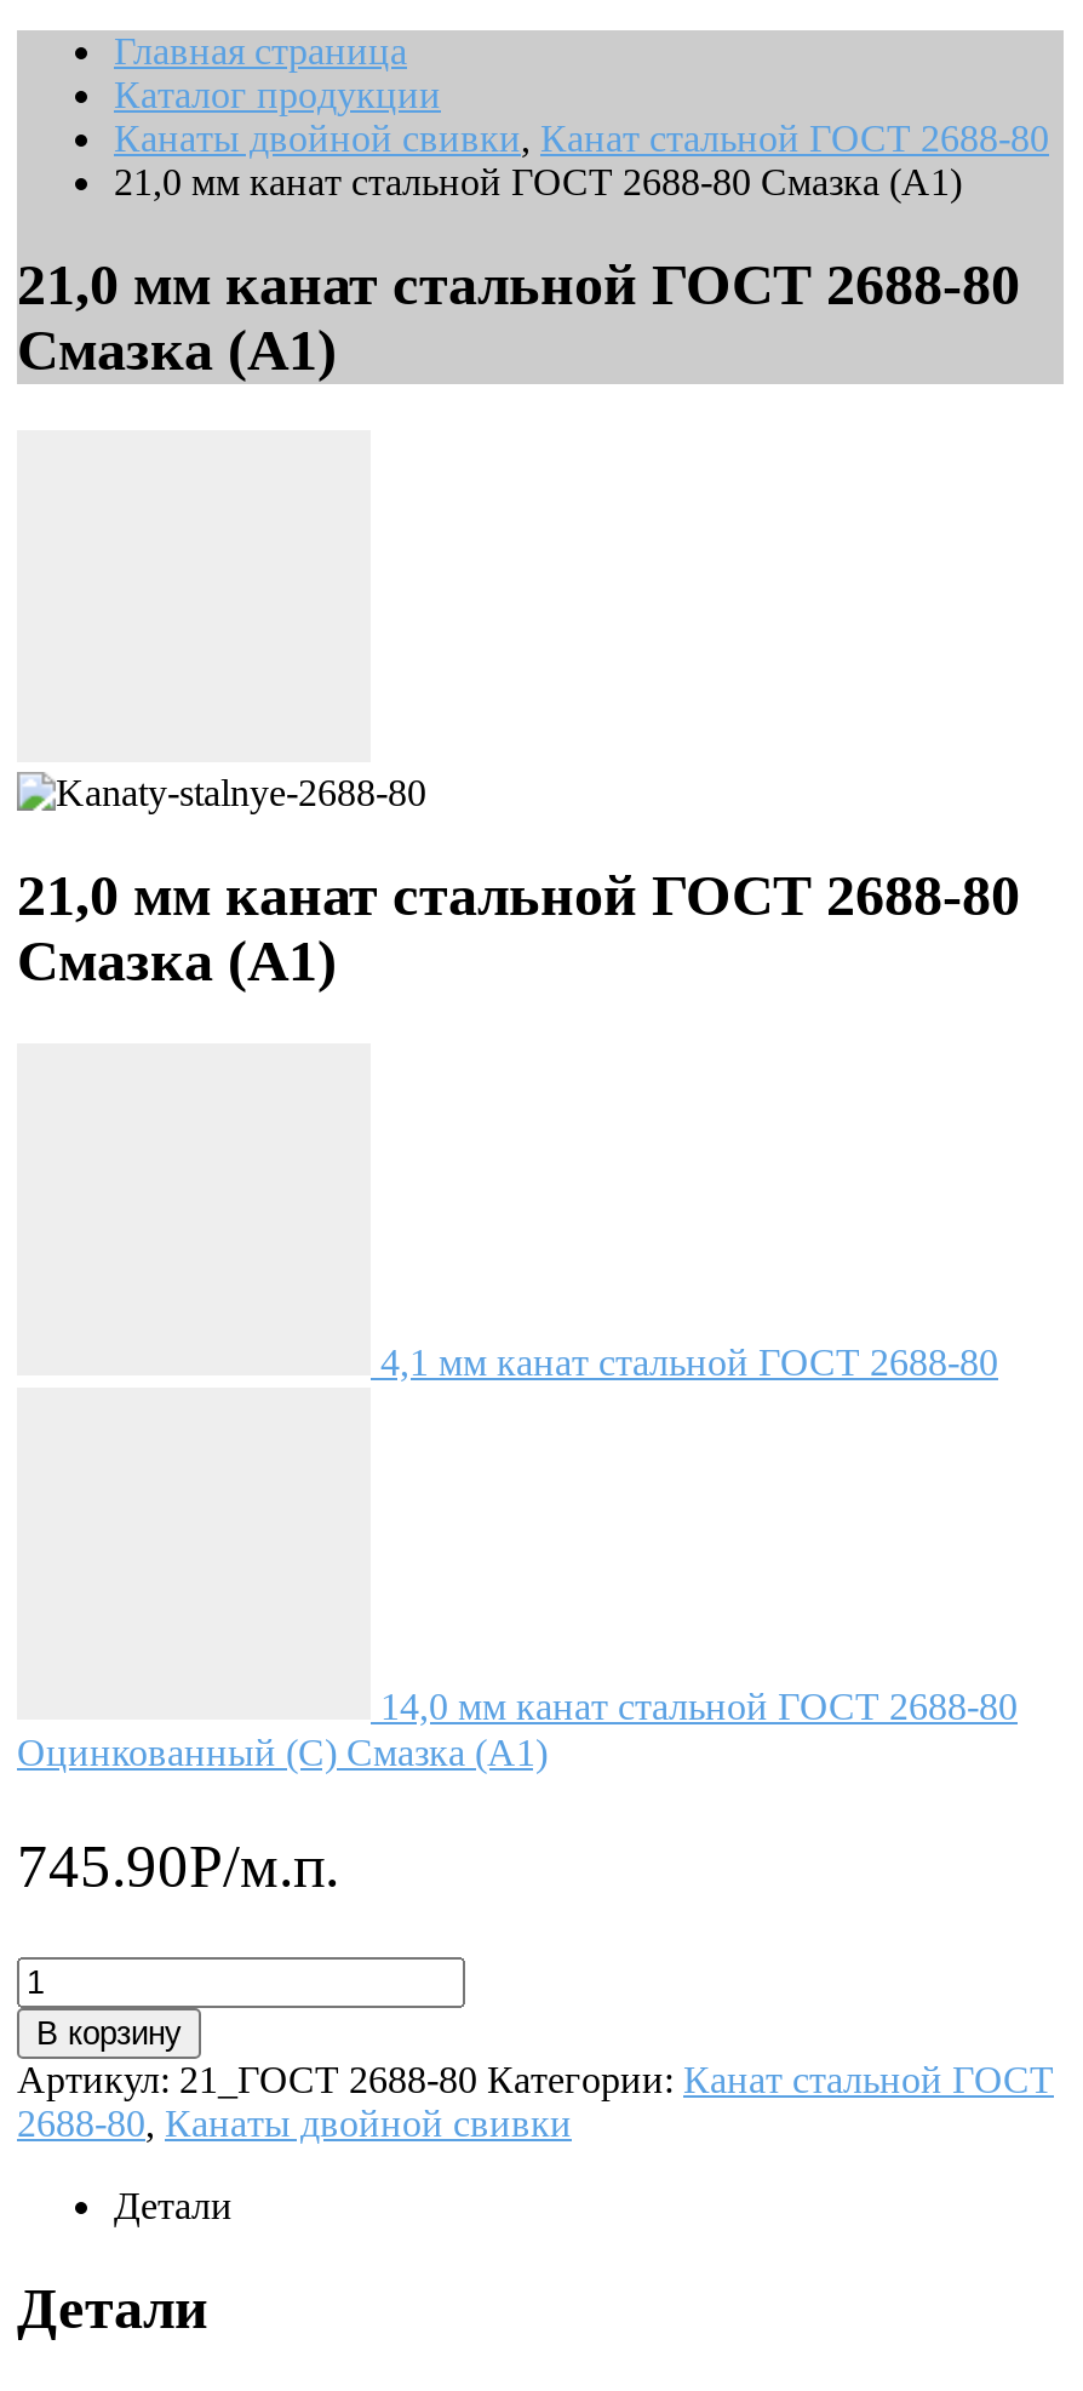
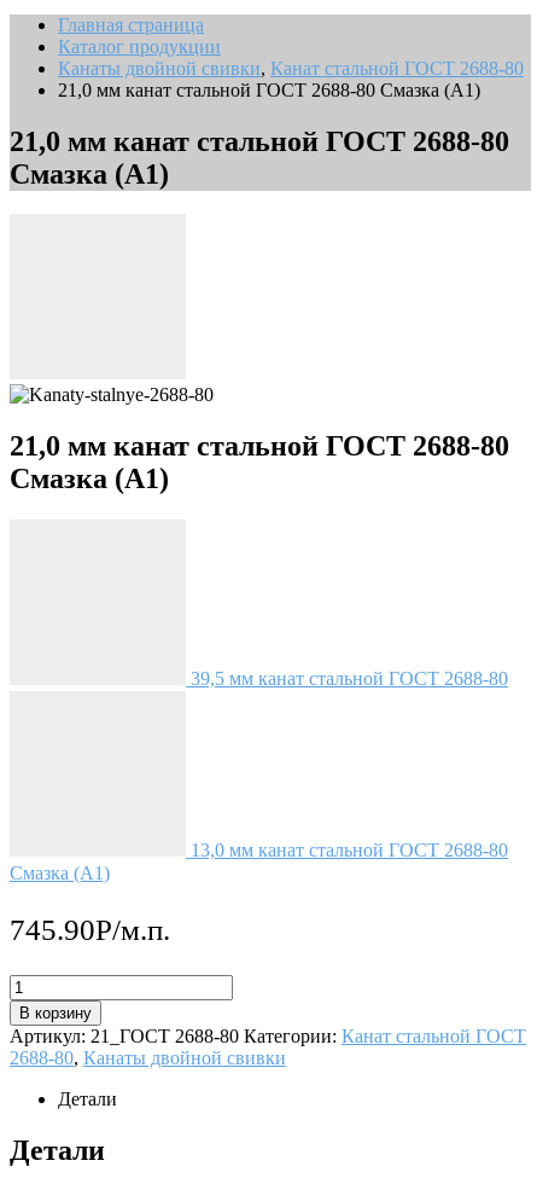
[380,1342,998,1383] 4,1 мм канат стальной ГОСТ 2688-80 -> [191,668,508,689] 39,5 мм канат стальной ГОСТ 2688-80
[17,1686,1018,1773] 14,0 мм канат стальной ГОСТ 2688-80 | Оцинкованный (С) Смазка (А1) -> [10,840,508,883] 13,0 мм канат стальной ГОСТ 2688-80 | Смазка (А1)

